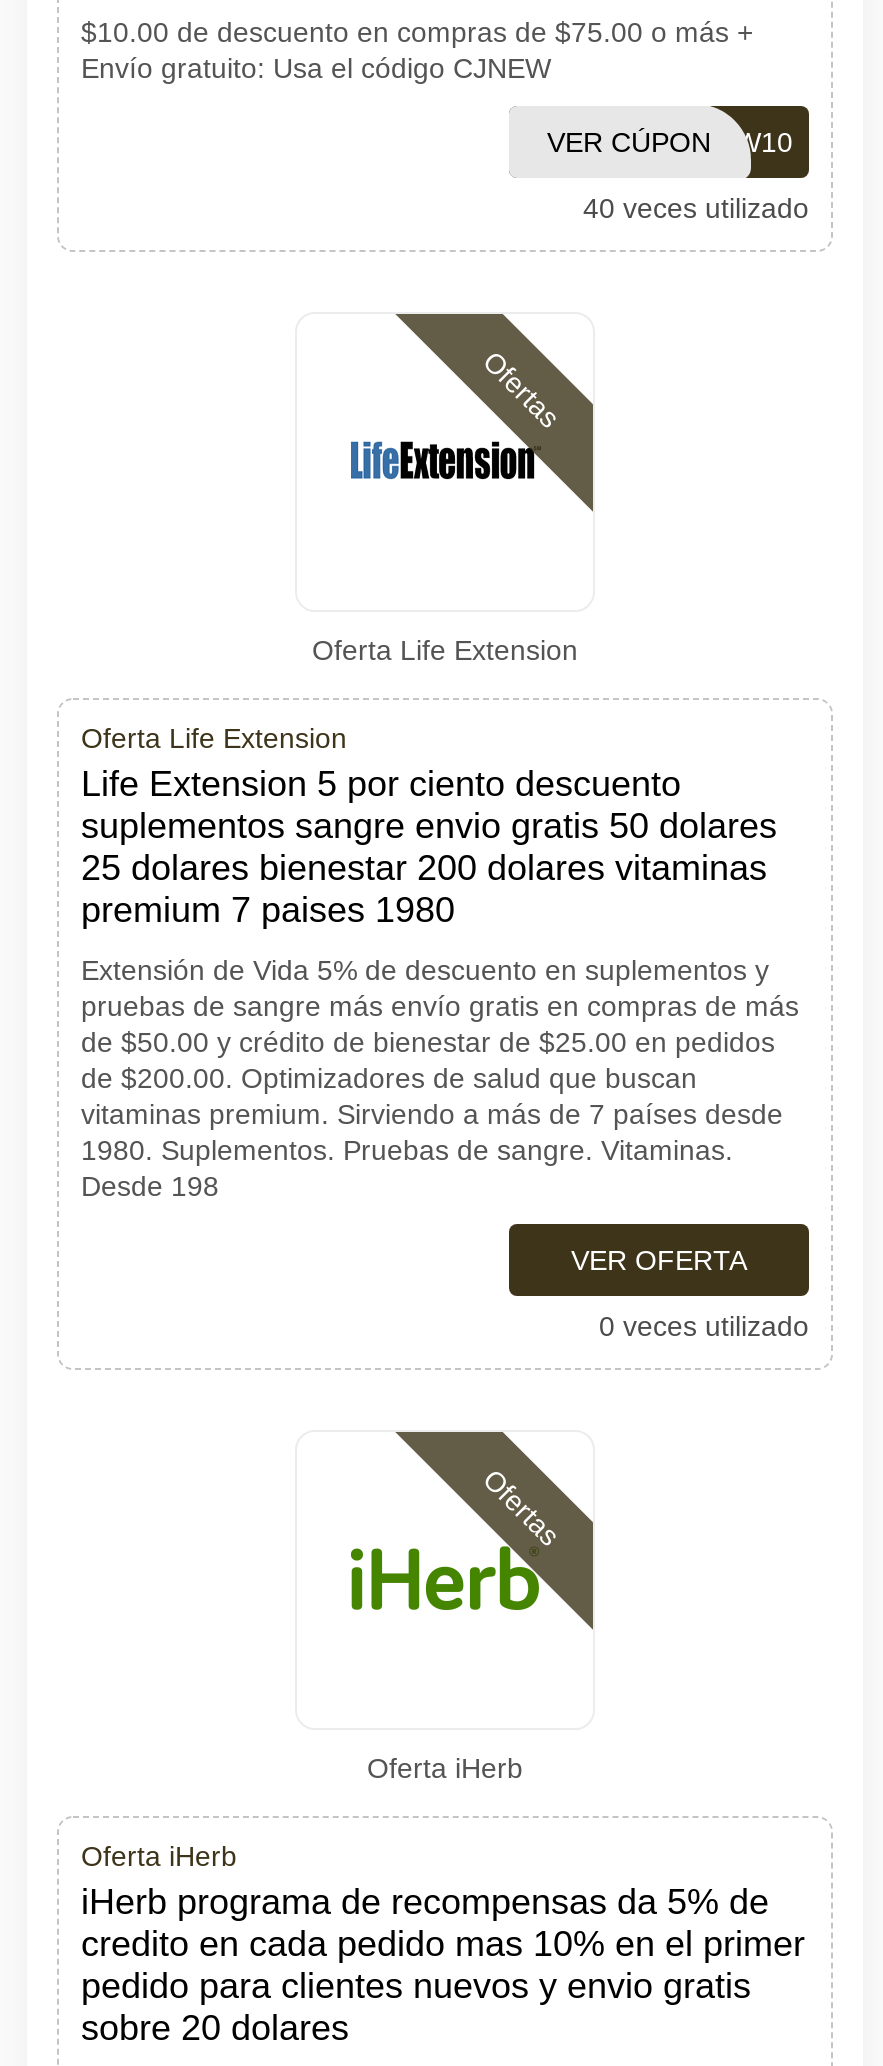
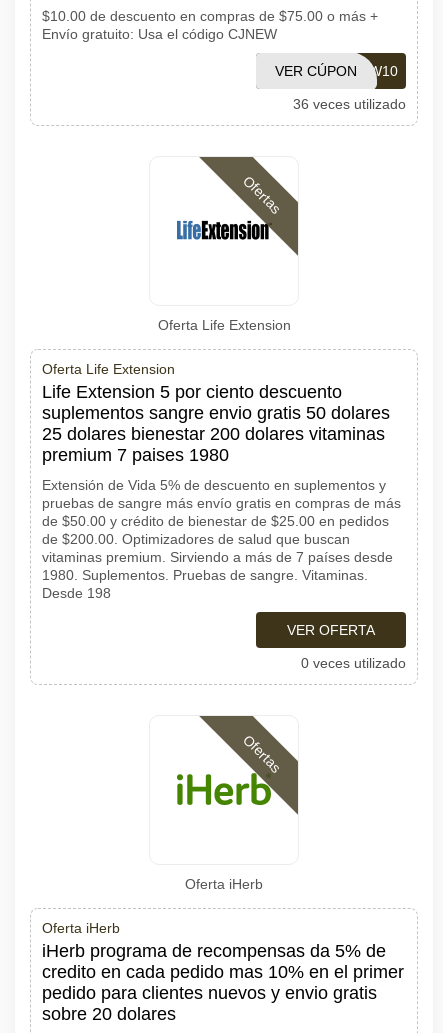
[583,192,809,224] 40 veces utilizado -> [293,96,406,112] 36 veces utilizado

